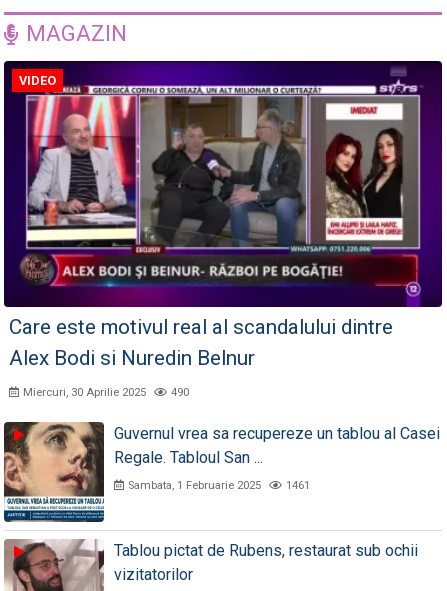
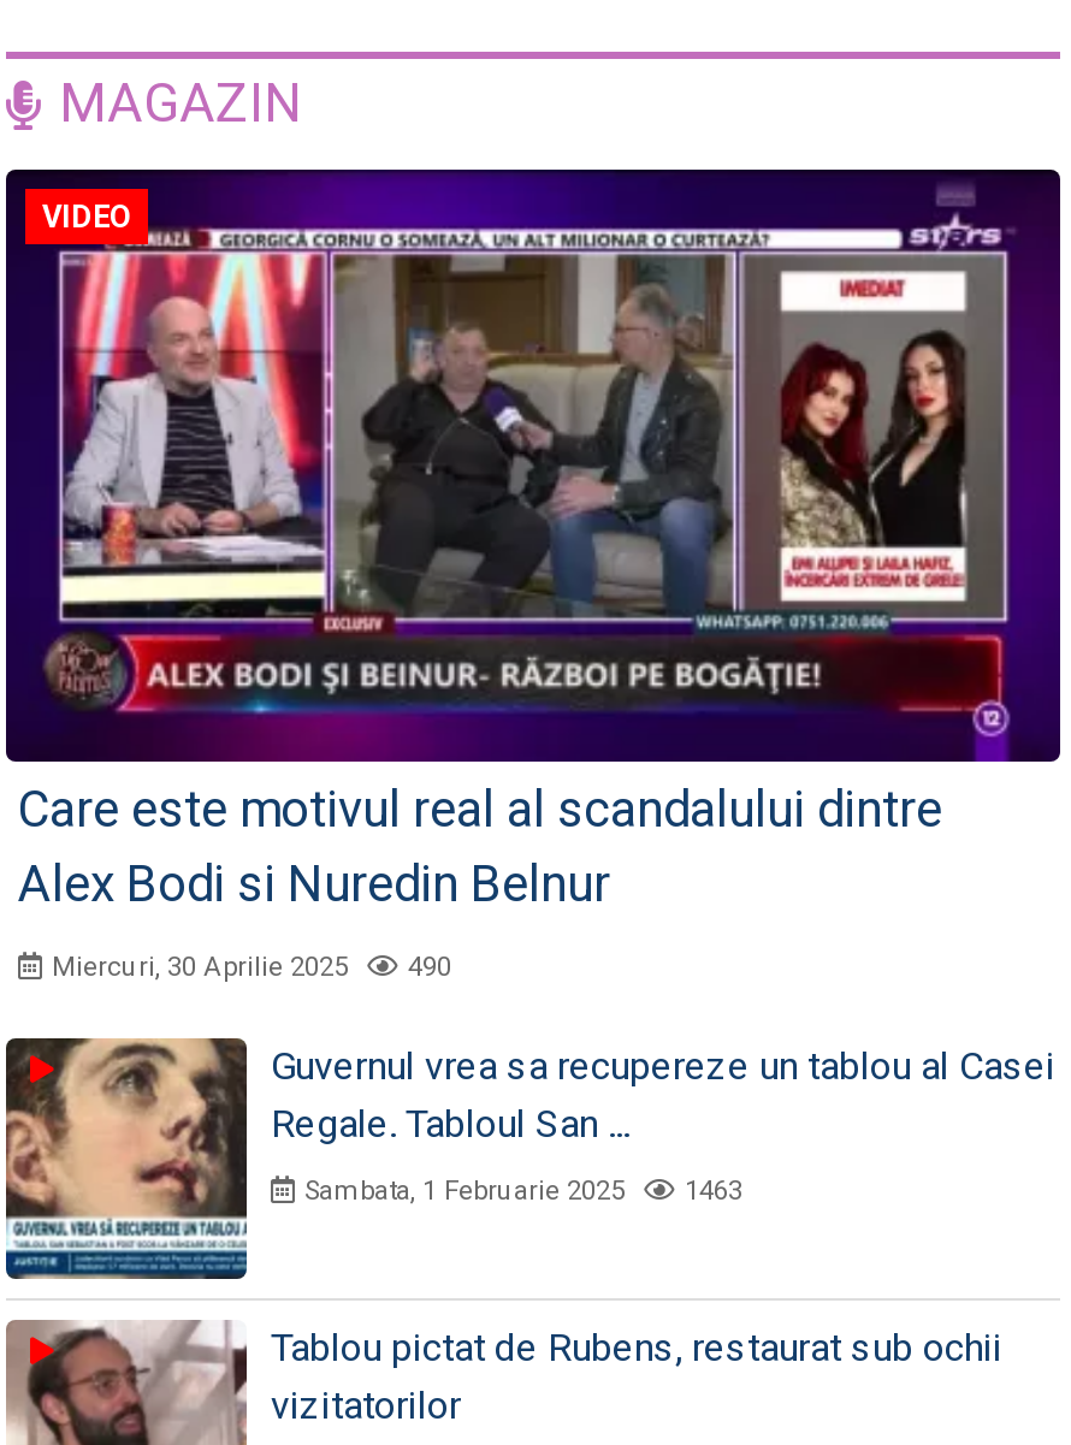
[128,479,310,492] Sambata, 1 Februarie 2025 1461 -> [304,1175,742,1206] Sambata, 1 Februarie 2025 1463

